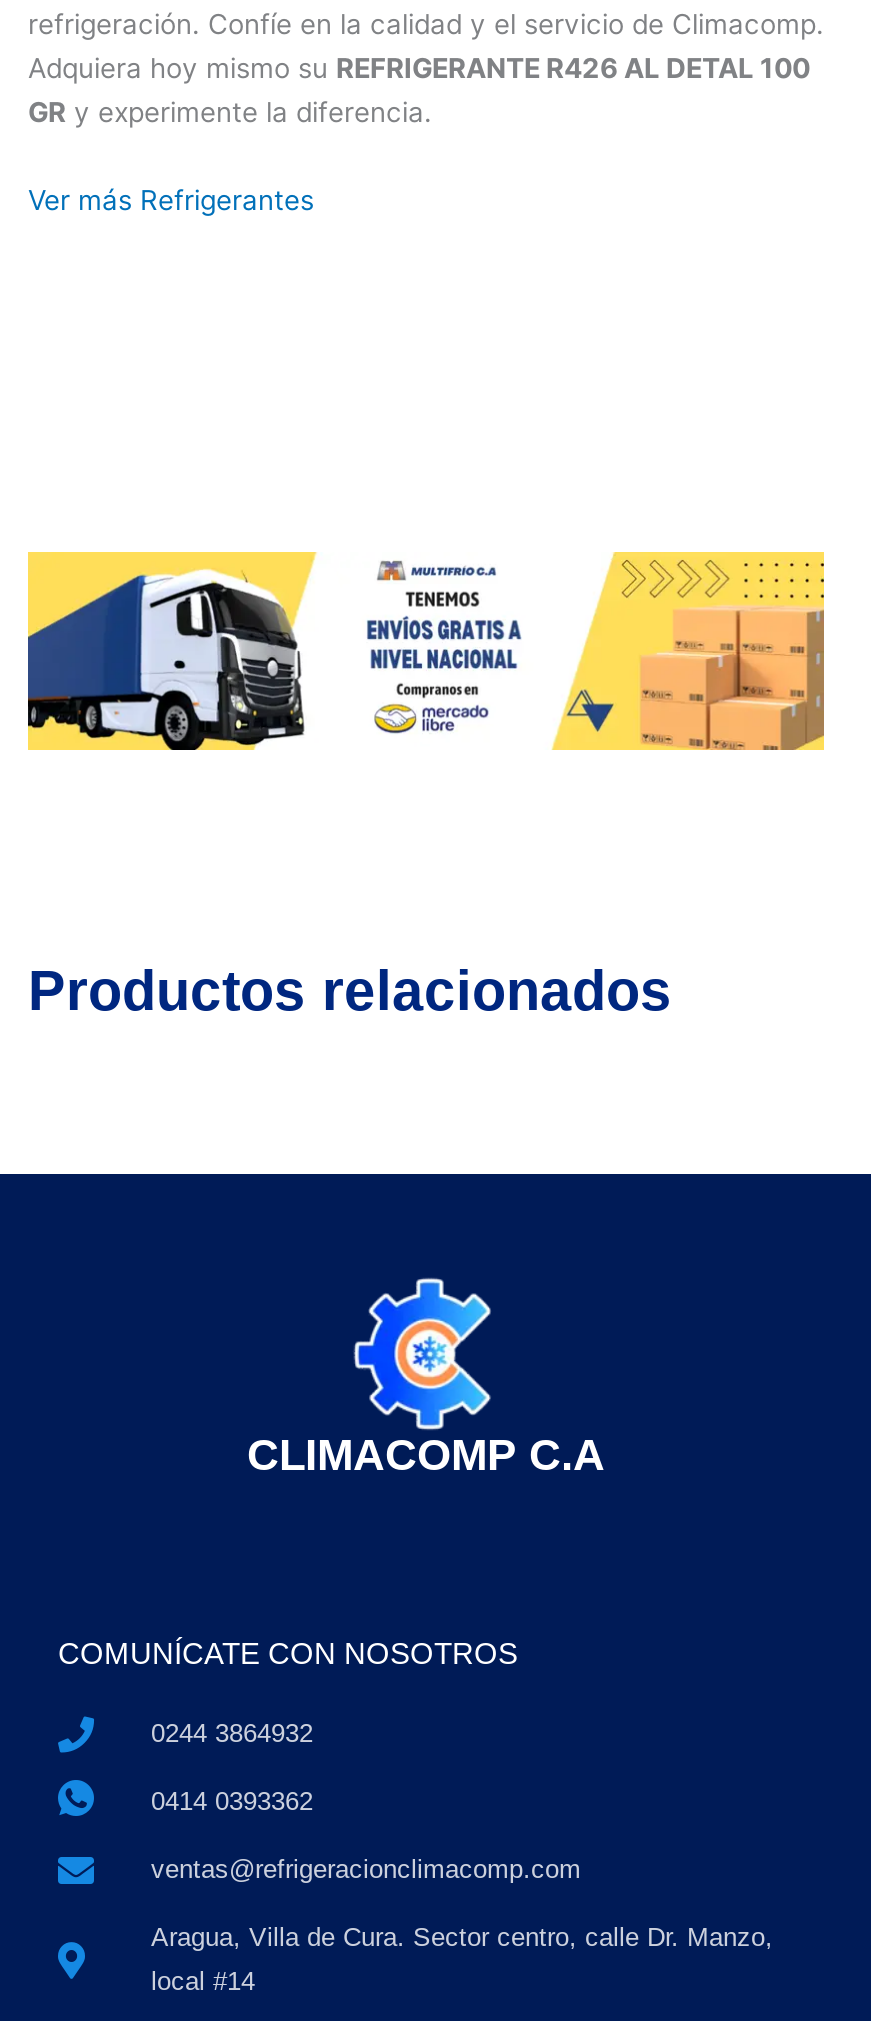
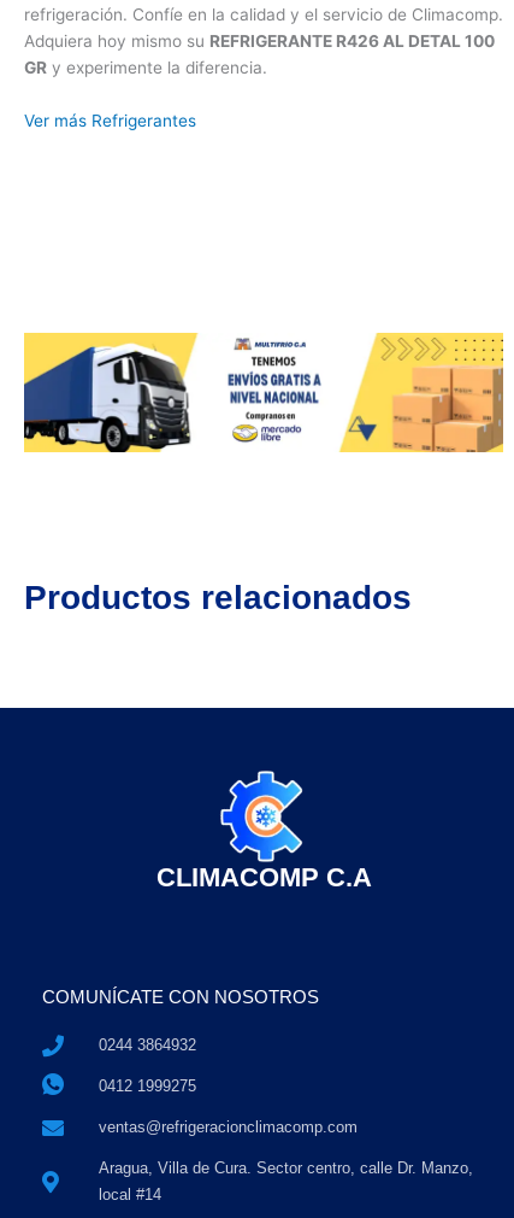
[151,1785,313,1815] 0414 0393362 -> [98,1076,196,1095] 0412 1999275

